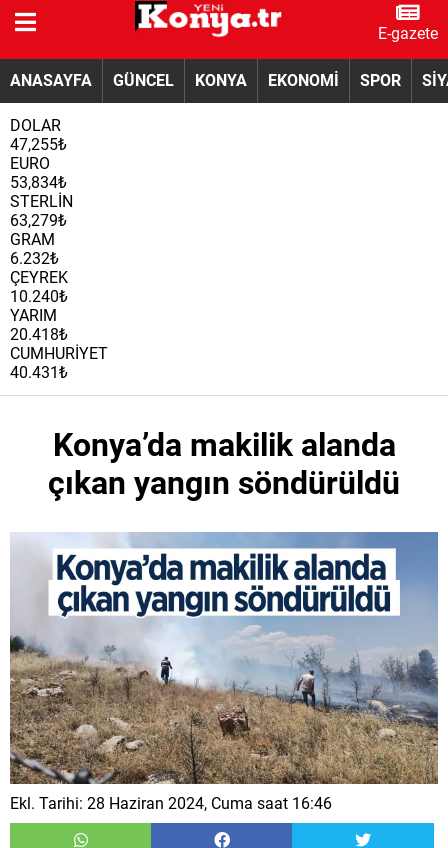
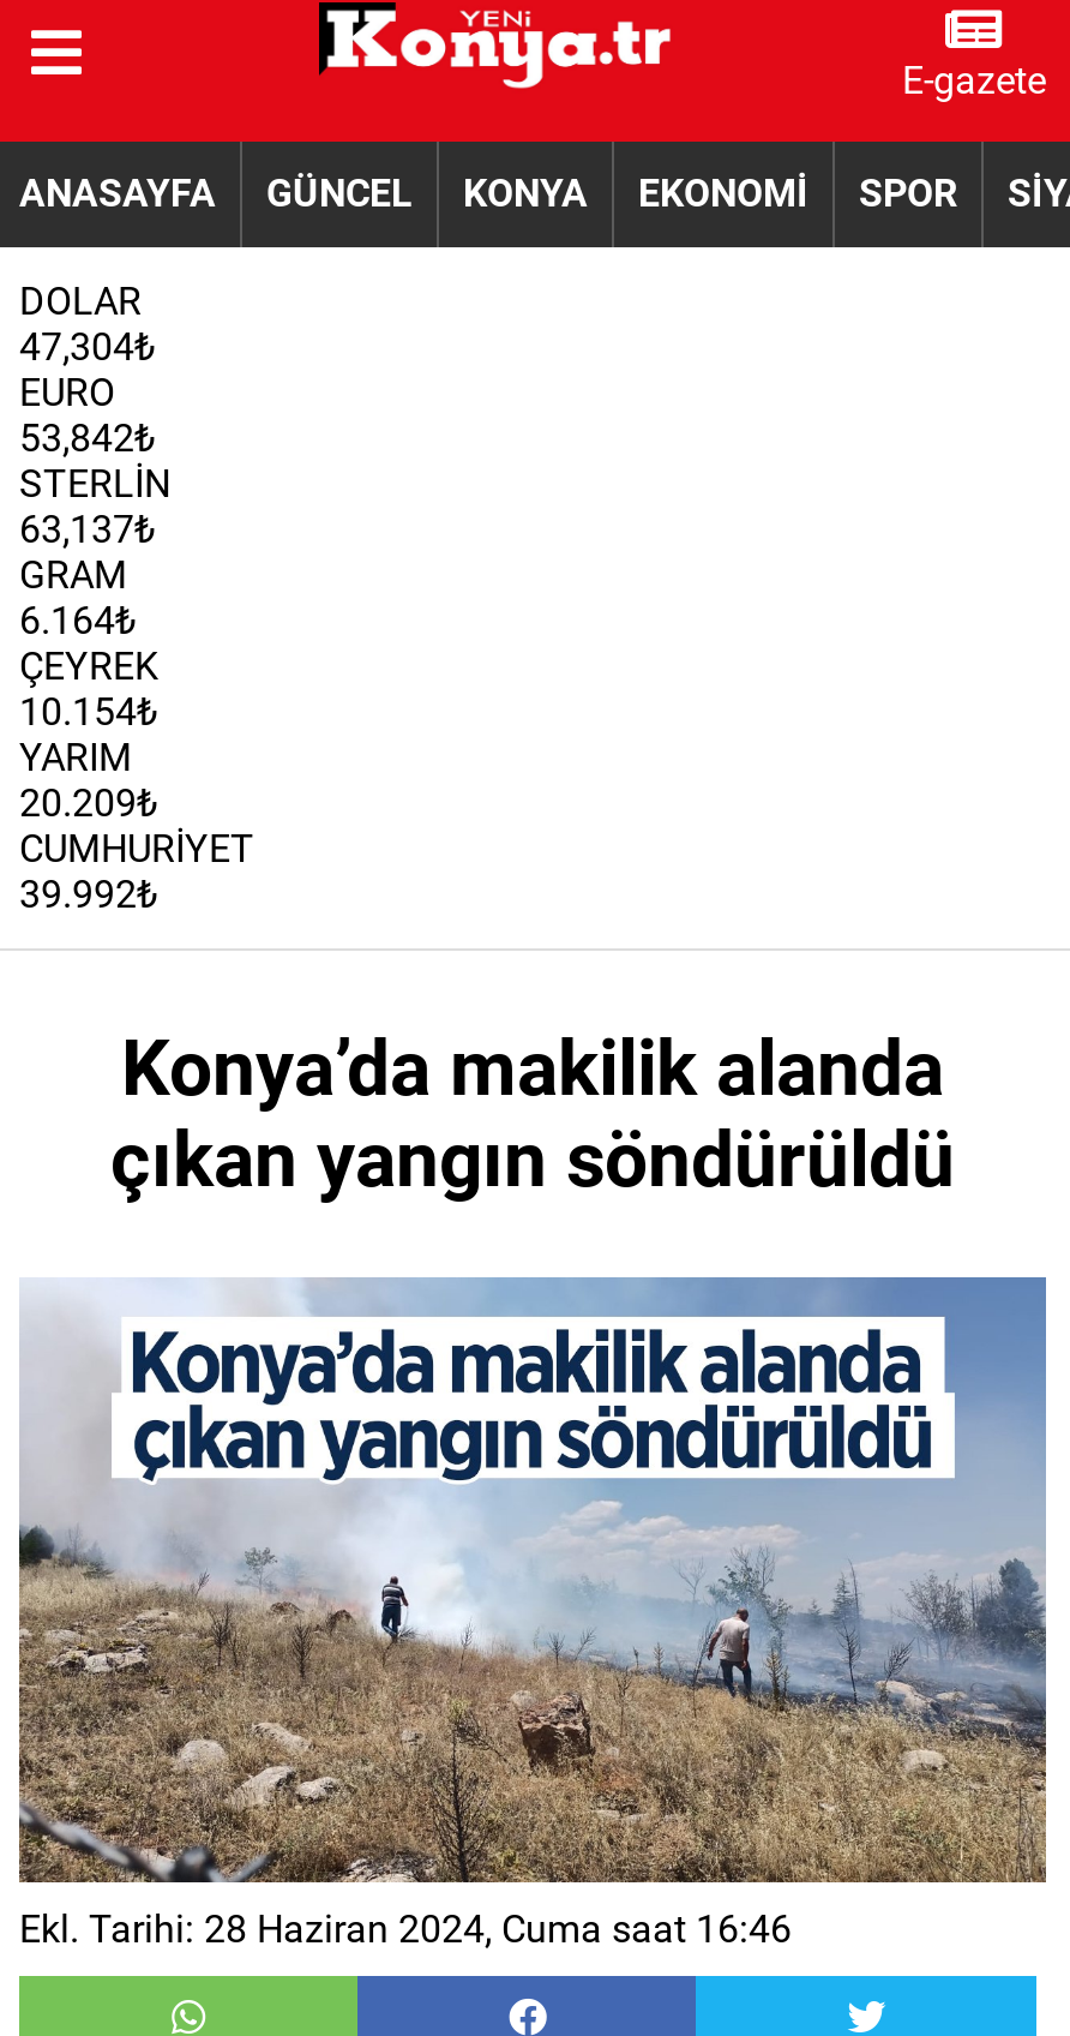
[10,135,67,154] 47,255₺ -> [19,324,156,370] 47,304₺
[10,173,67,192] 53,834₺ -> [19,416,156,461] 53,842₺
[10,211,67,230] 63,279₺ -> [19,507,156,552] 63,137₺
[10,249,59,268] 6.232₺ -> [19,598,137,644] 6.164₺
[10,287,68,306] 10.240₺ -> [19,689,158,735] 10.154₺
[10,325,68,344] 20.418₺ -> [19,781,158,826] 20.209₺
[10,363,68,382] 40.431₺ -> [19,872,158,917] 39.992₺

